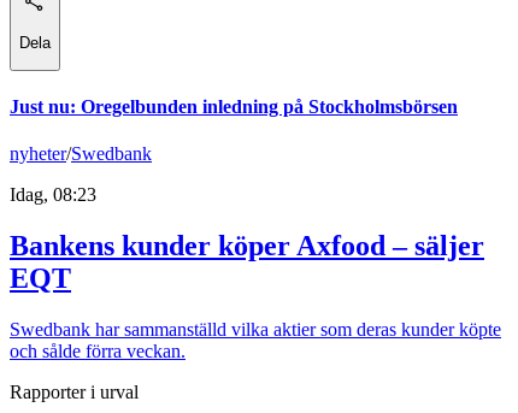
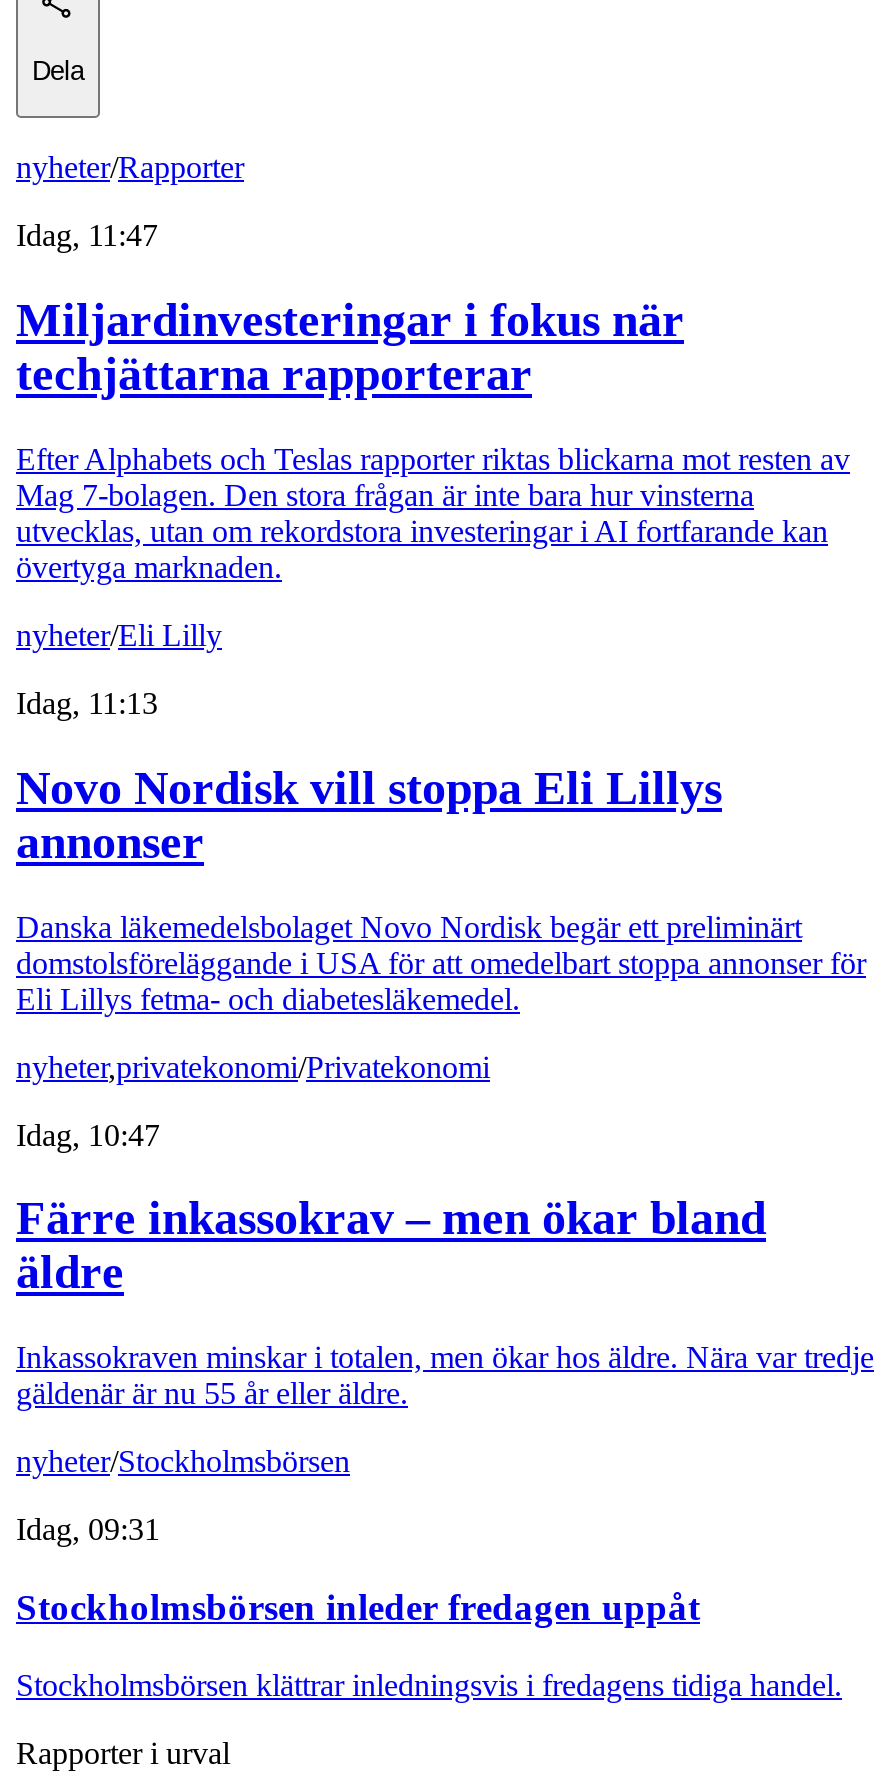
[10,97,501,362] Just nu: Oregelbunden inledning på Stockholmsbörsen | nyheter/Swedbank | Idag, 08:23 | Bankens kunder köper Axfood – säljer | EQT | Swedbank har sammanställd vilka aktier som deras kunder köpte | och sålde förra veckan. -> [16,150,874,1702] nyheter/Rapporter | Idag, 11:47 | Miljardinvesteringar i fokus när | techjättarna rapporterar | Efter Alphabets och Teslas rapporter riktas blickarna mot resten av | Mag 7-bolagen. Den stora frågan är inte bara hur vinsterna | utvecklas, utan om rekordstora investeringar i AI fortfarande kan | övertyga marknaden. | nyheter/Eli Lilly | Idag, 11:13 | Novo Nordisk vill stoppa Eli Lillys | annonser | Danska läkemedelsbolaget Novo Nordisk begär ett preliminärt | domstolsföreläggande i USA för att omedelbart stoppa annonser för | Eli Lillys fetma- och diabetesläkemedel. | nyheter,privatekonomi/Privatekonomi | Idag, 10:47 | Färre inkassokrav – men ökar bland | äldre | Inkassokraven minskar i totalen, men ökar hos äldre. Nära var tredje | gäldenär är nu 55 år eller äldre. | nyheter/Stockholmsbörsen | Idag, 09:31 | Stockholmsbörsen inleder fredagen uppåt | Stockholmsbörsen klättrar inledningsvis i fredagens tidiga handel.

